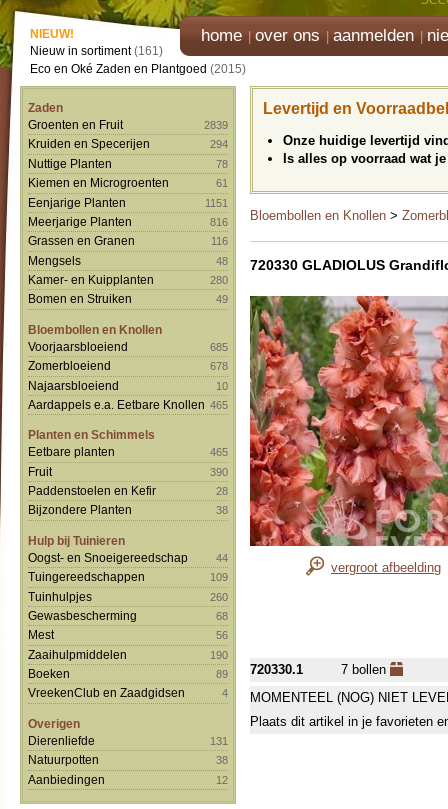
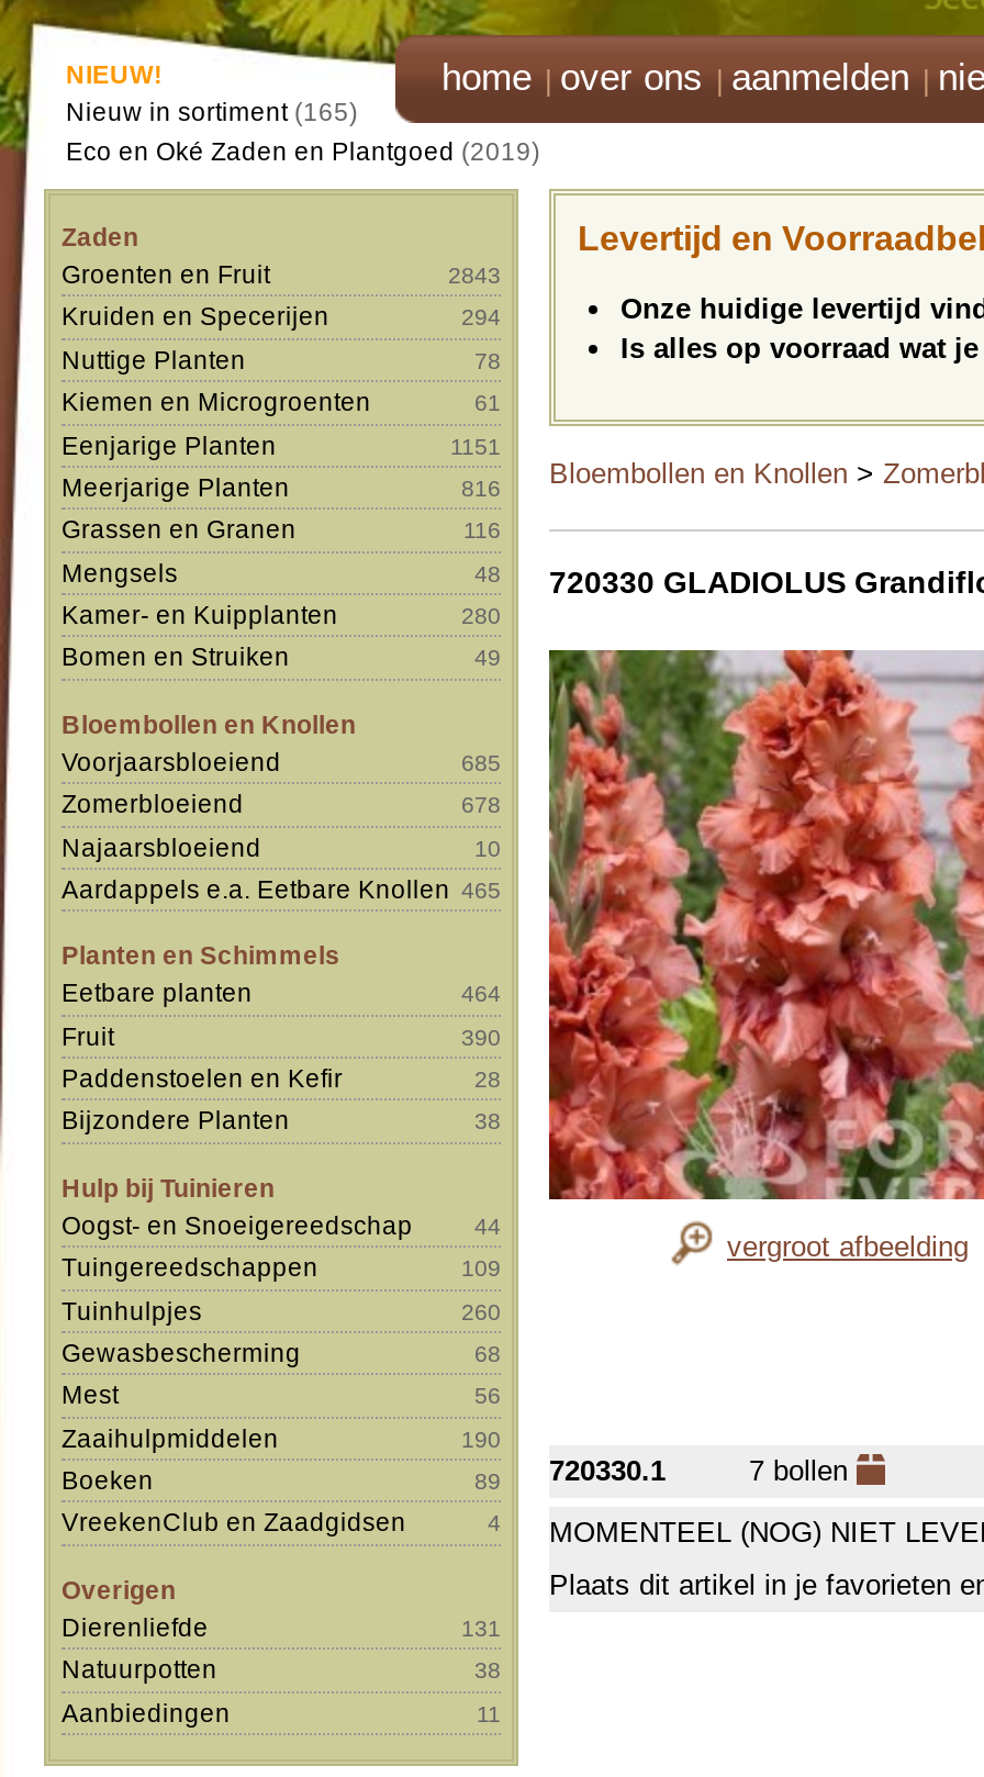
[30,44,163,57] Nieuw in sortiment (161) -> [66,97,358,125] Nieuw in sortiment (165)
[30,62,246,75] Eco en Oké Zaden en Plantgoed (2015) -> [66,137,540,166] Eco en Oké Zaden en Plantgoed (2019)
[204,119,228,131] 2839 -> [448,261,501,288] 2843
[210,446,228,458] 465 -> [461,980,501,1006] 464
[216,773,228,785] 12 -> [477,1699,501,1725] 11

